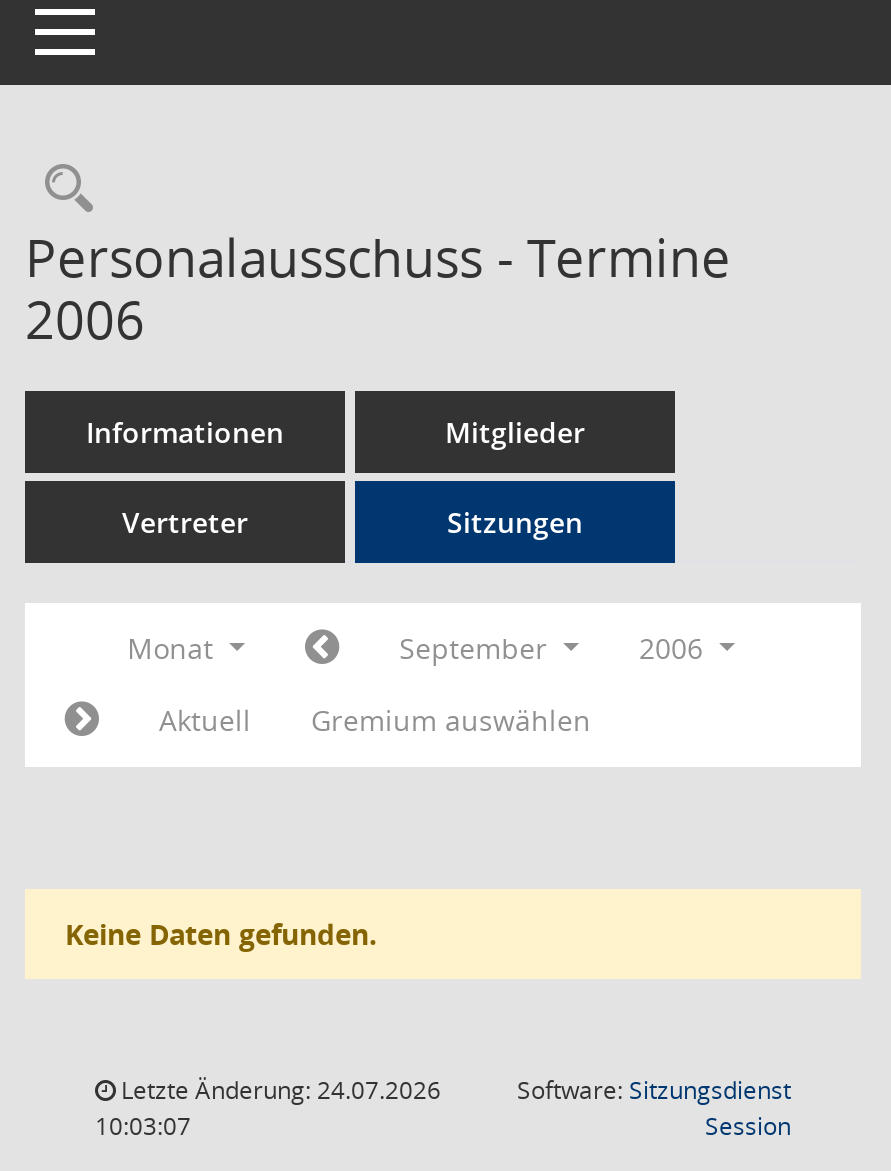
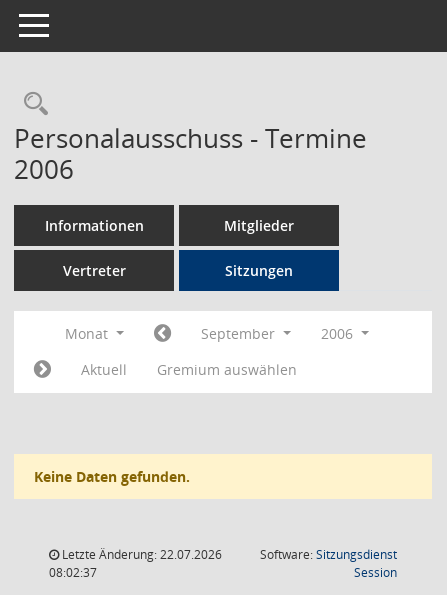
[115,1073,441,1107] Letzte Änderung: 24.07.2026 -> [59,546,222,563] Letzte Änderung: 22.07.2026
[95,1109,191,1143] 10:03:07 -> [49,564,97,581] 08:02:37

